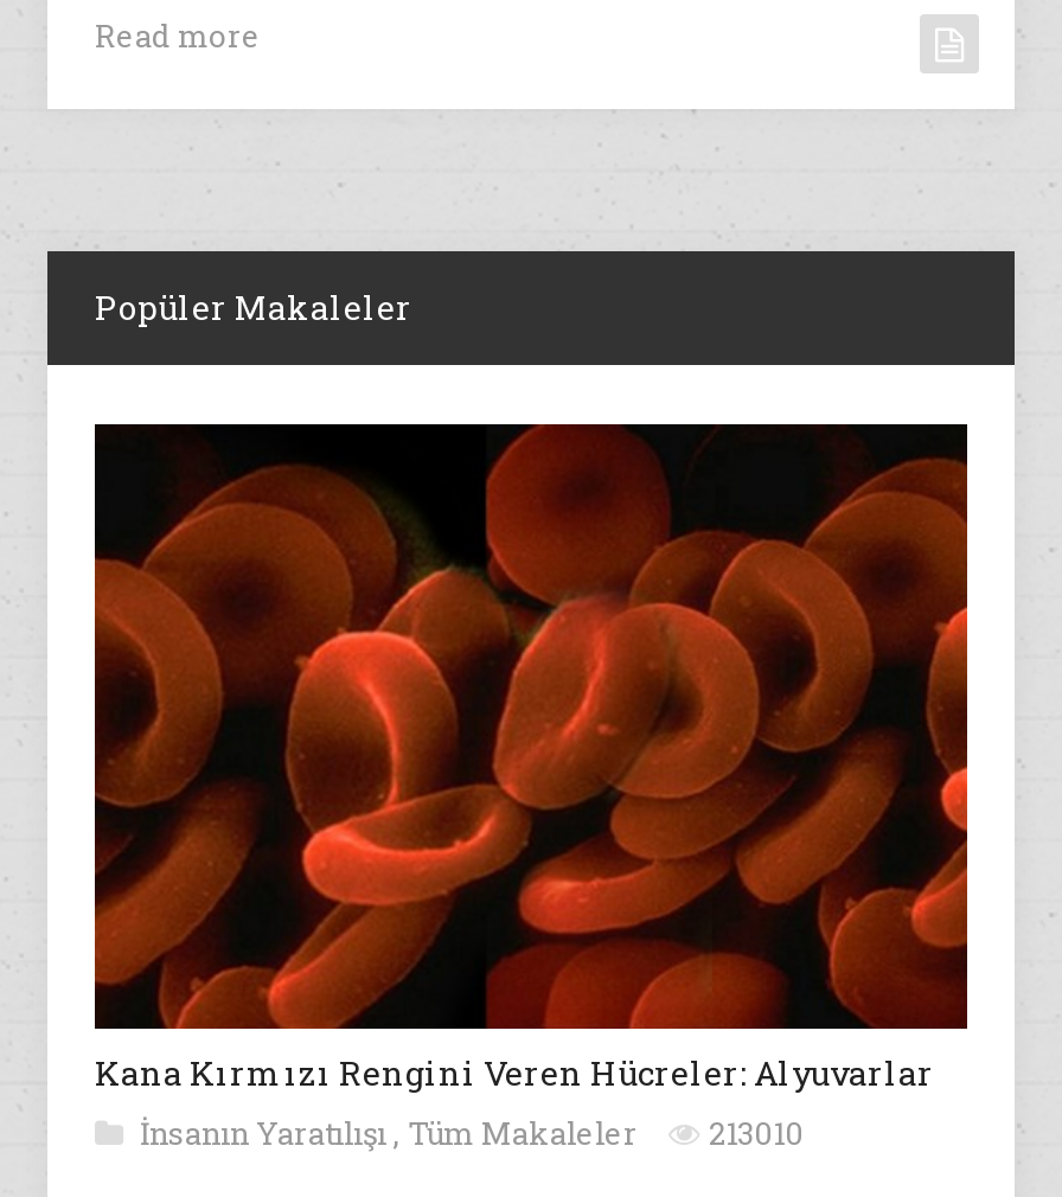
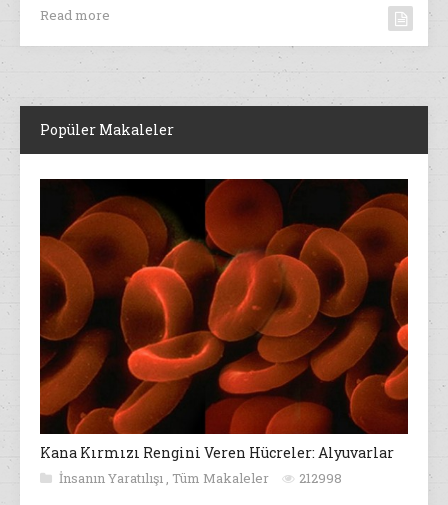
[140,1112,804,1155] İnsanın Yaratılışı, Tüm Makaleler 213010 -> [59,469,342,487] İnsanın Yaratılışı, Tüm Makaleler 212998

